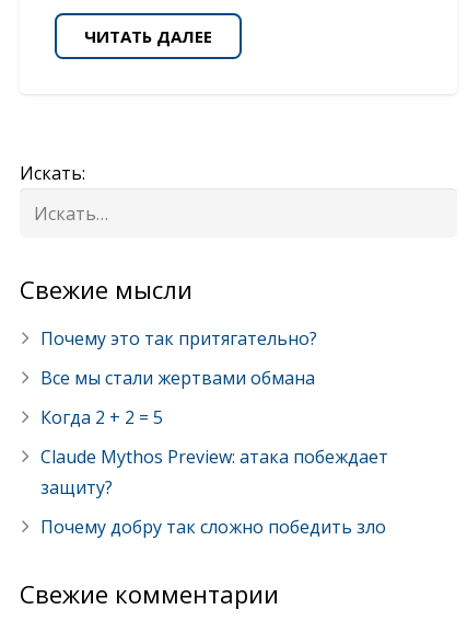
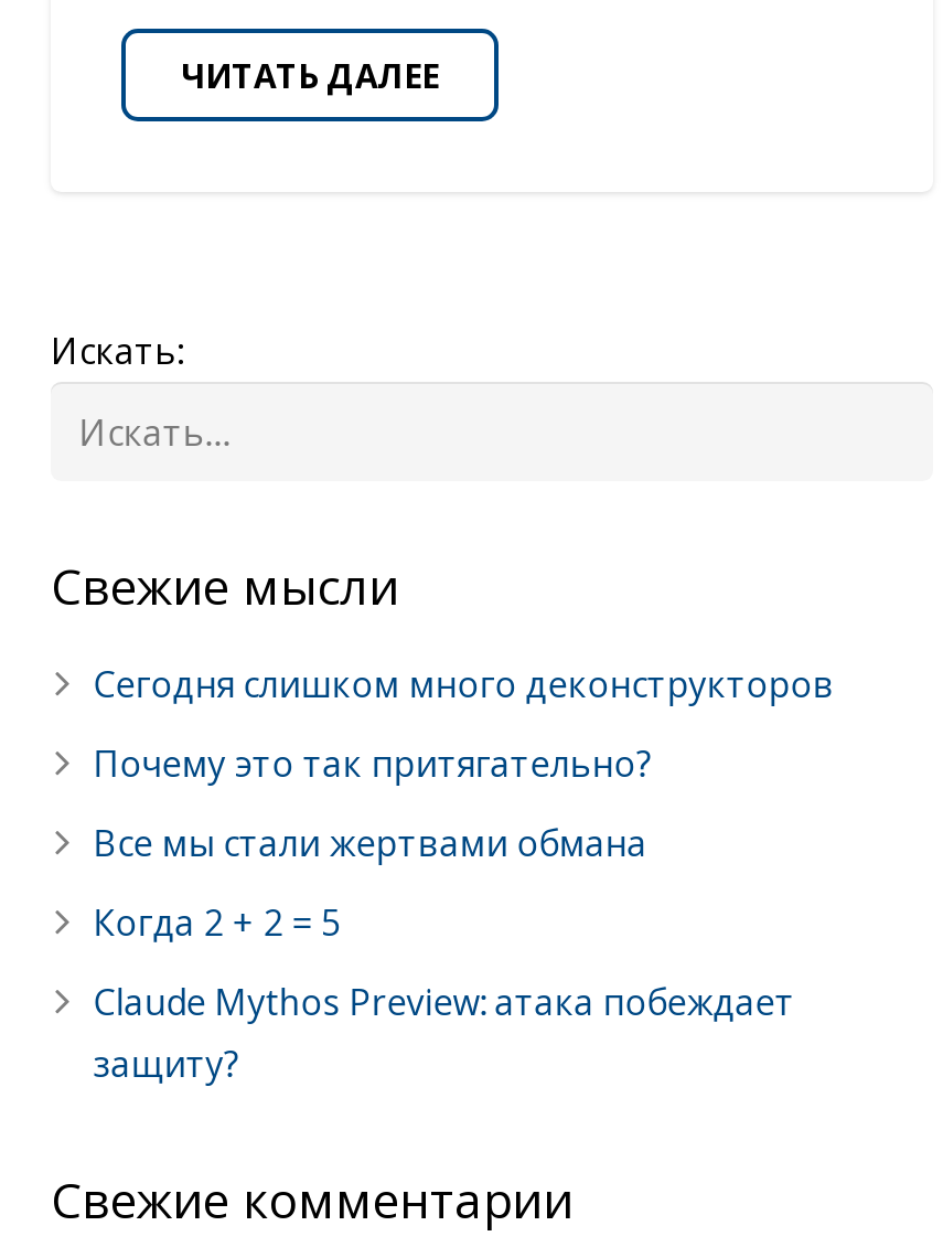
none -> [93,660,834,709] Сегодня слишком много деконструкторов
moved [41,327,388,500] -> [93,740,795,1089]: Почему это так притягательно? | Все мы стали жертвами обмана | Когда 2 + 2 = 5 | Claude Mythos Preview: атака побеждает | защиту?
[41,515,386,539] Почему добру так сложно победить зло -> none

